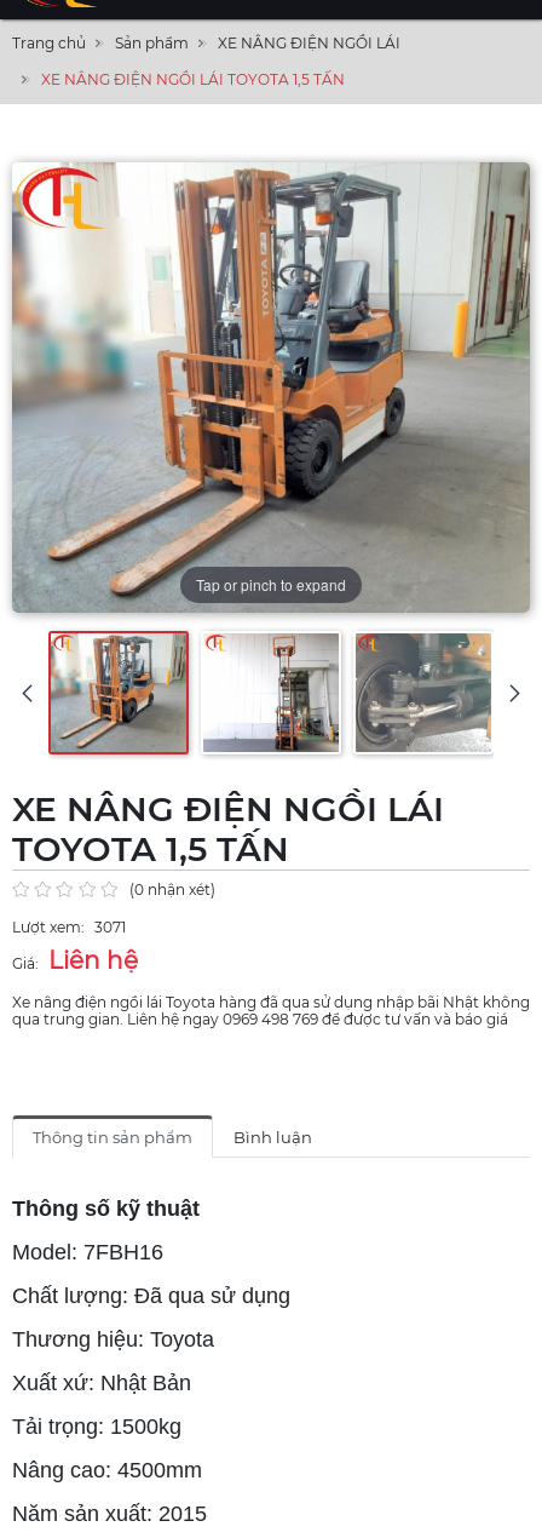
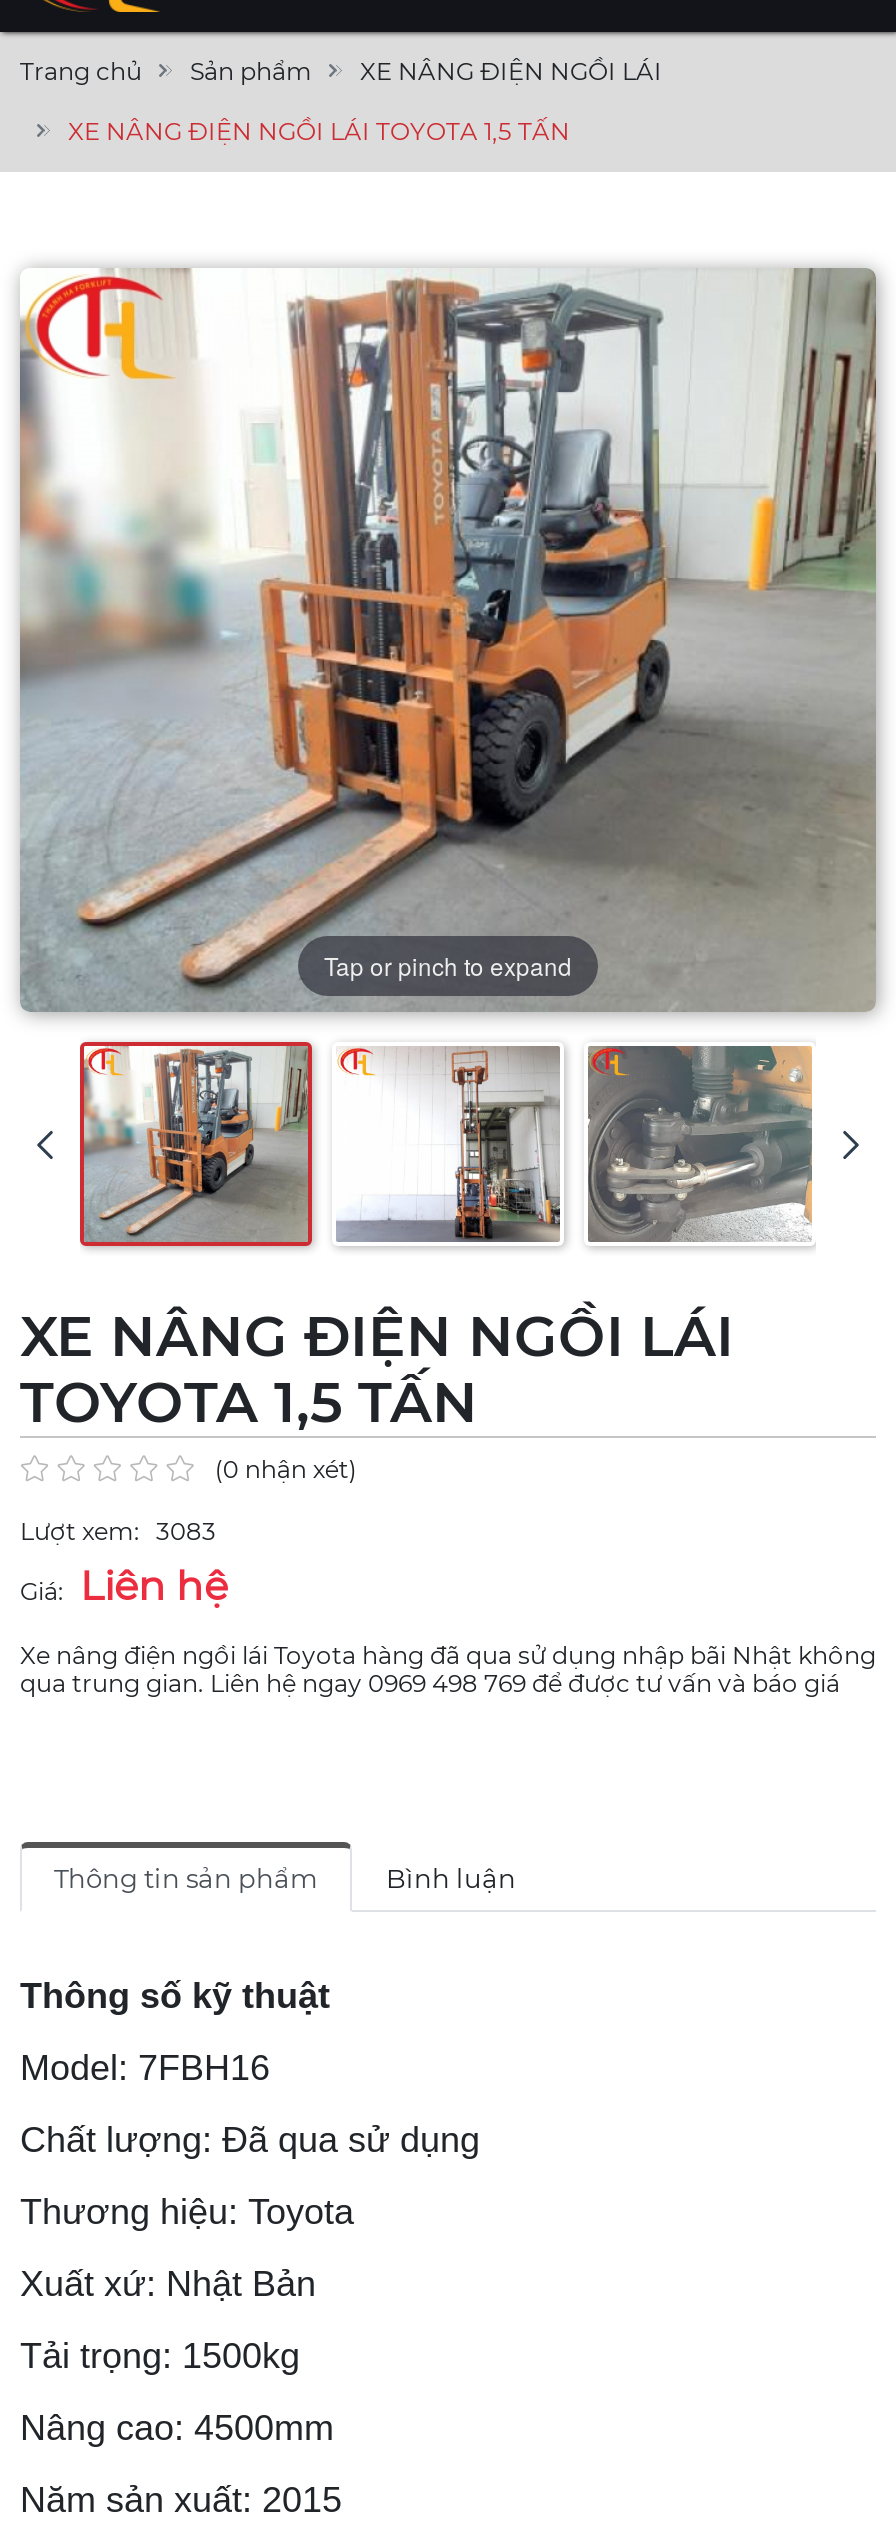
[12,918,126,936] Lượt xem: 3071 -> [20,1516,216,1546] Lượt xem: 3083

